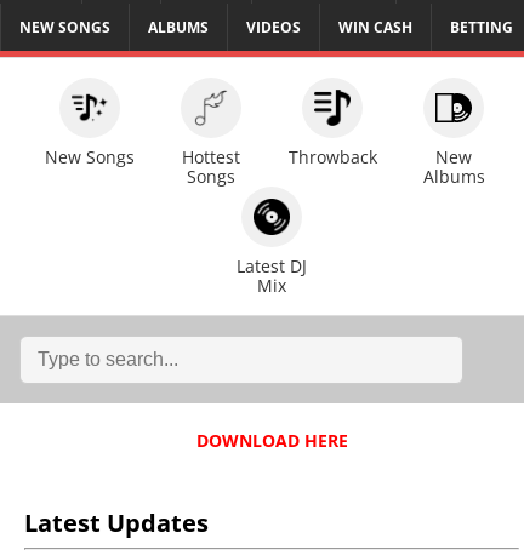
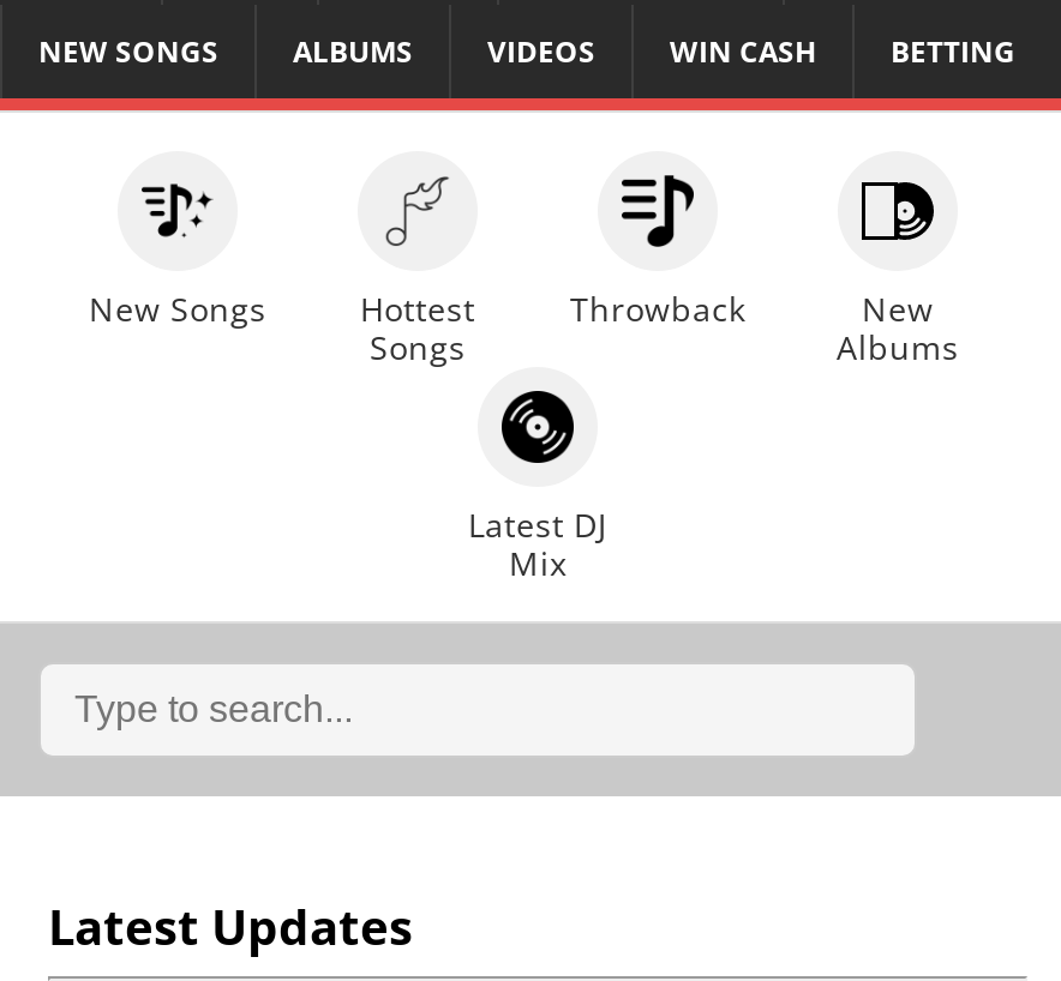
[196,429,348,452] DOWNLOAD HERE -> none

